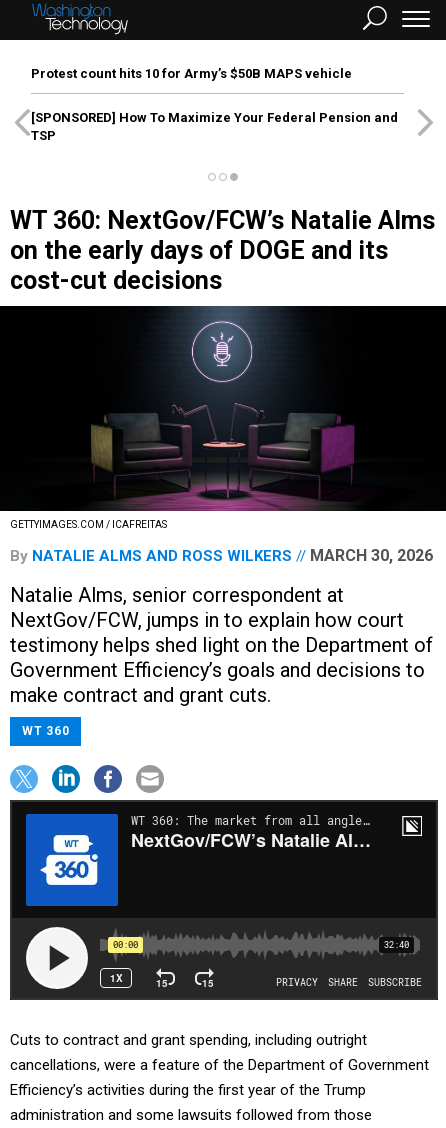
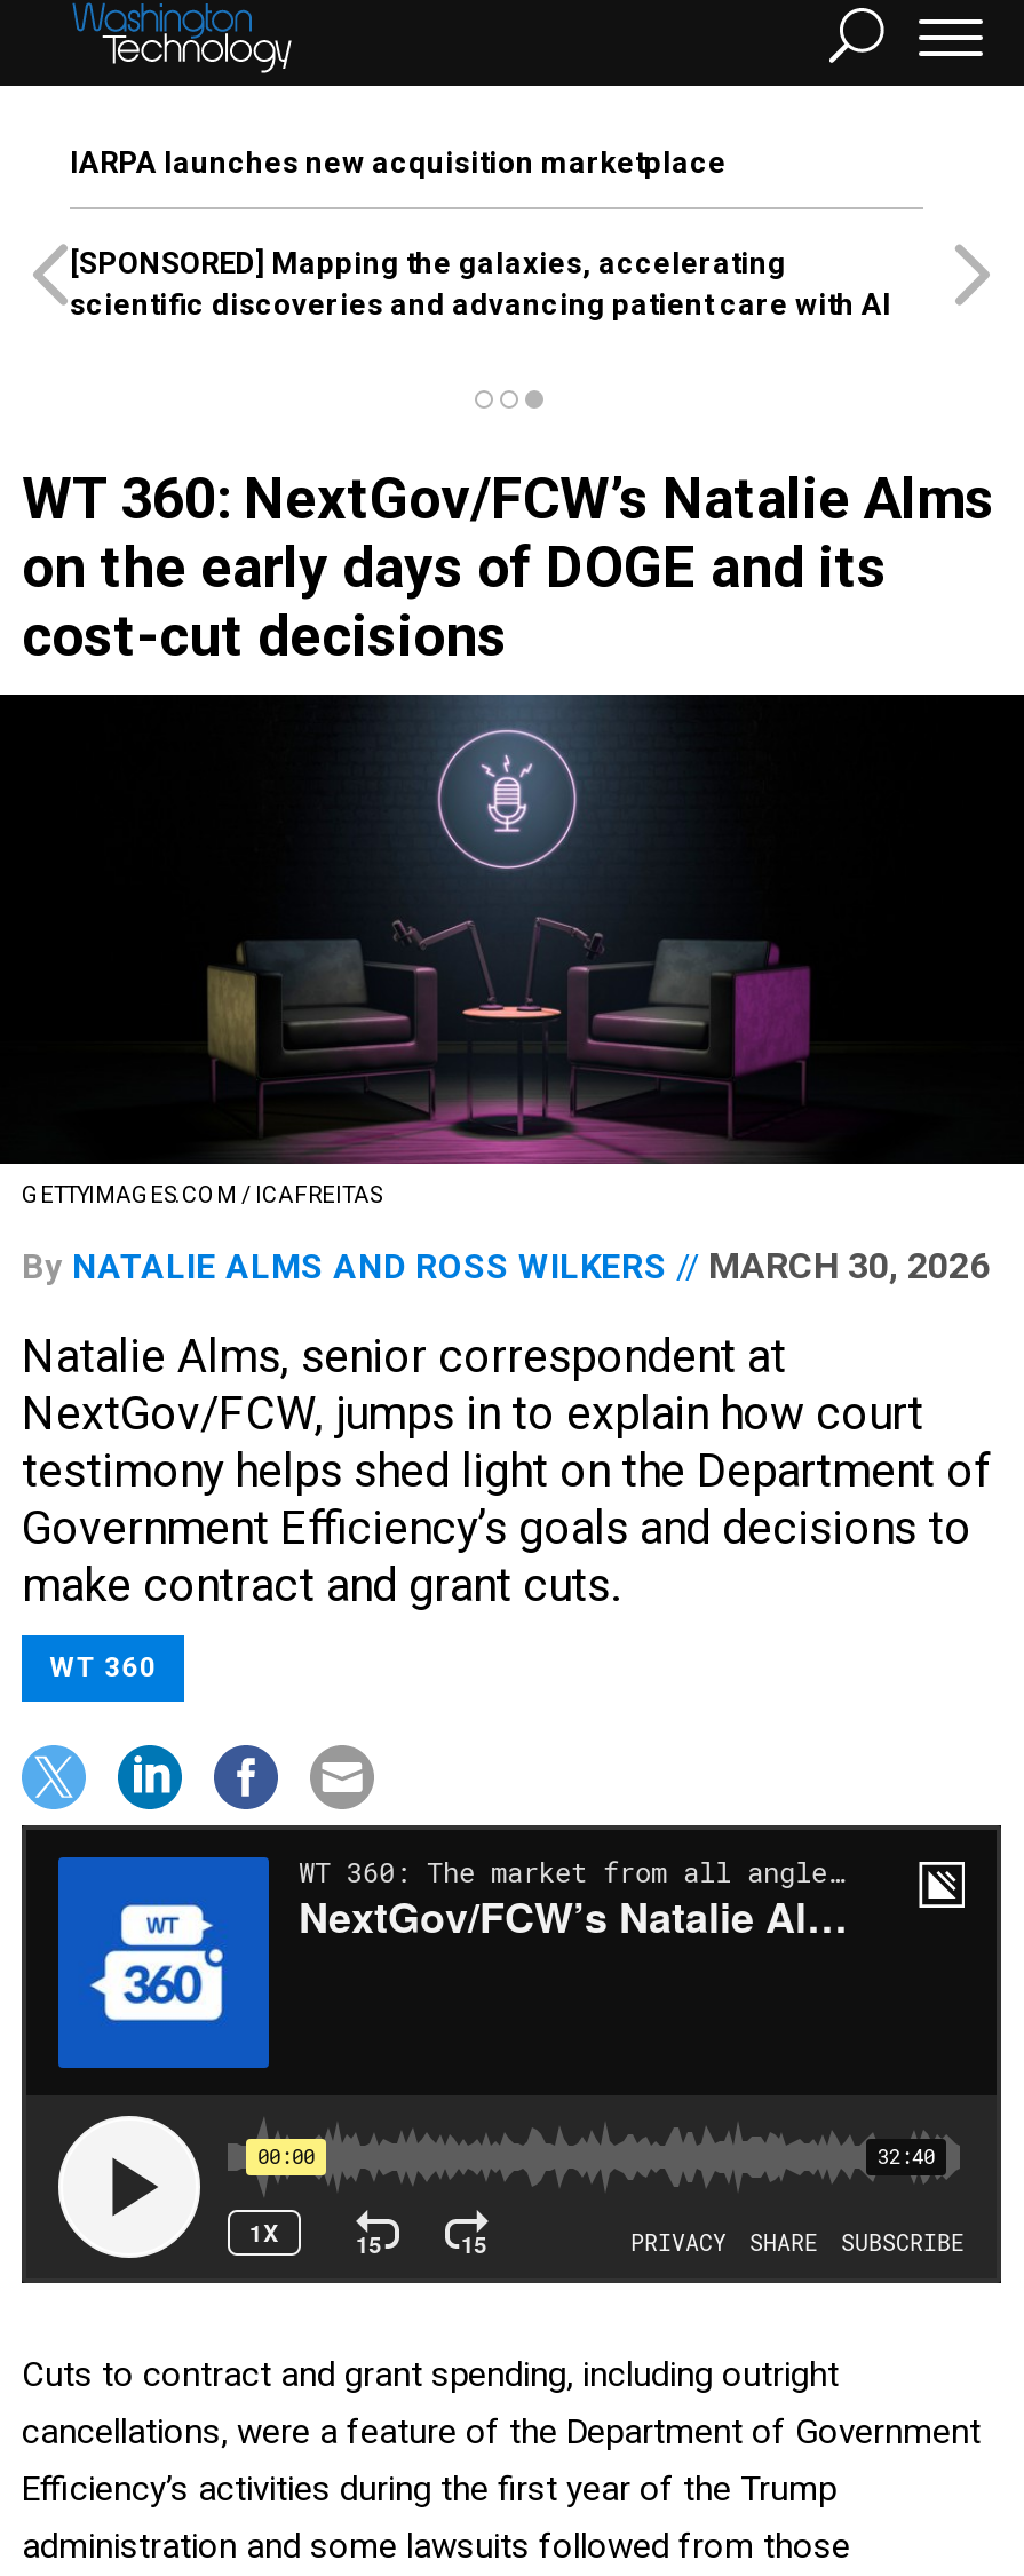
[31,66,352,81] Protest count hits 10 for Army’s $50B MAPS vehicle -> [70,145,727,180] IARPA launches new acquisition marketplace
[31,110,398,143] [SPONSORED] How To Maximize Your Federal Pension and | TSP -> [70,246,891,322] [SPONSORED] Mapping the galaxies, accelerating | scientific discoveries and advancing patient care with AI

